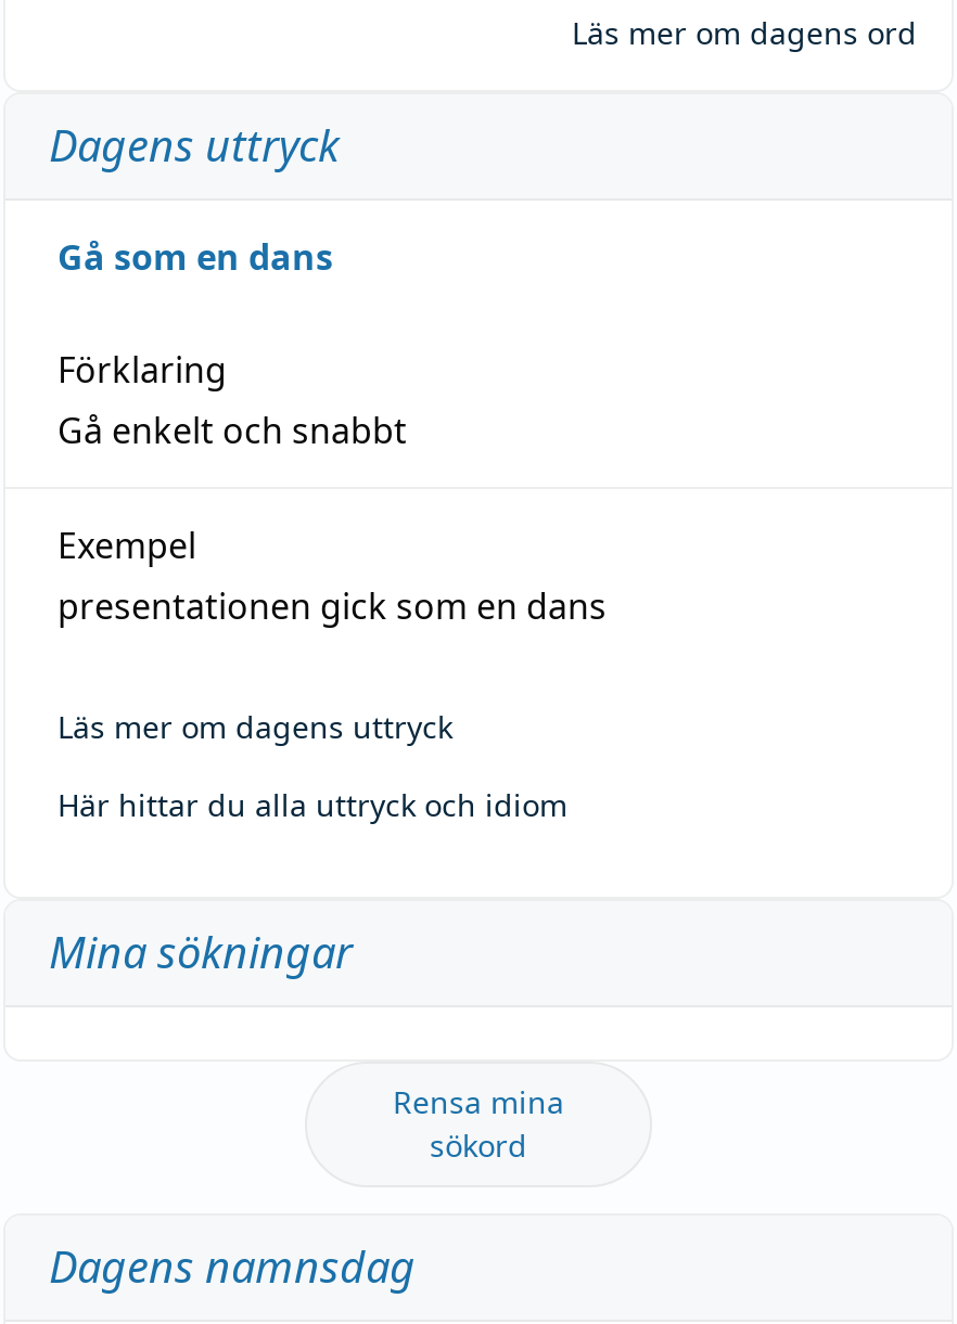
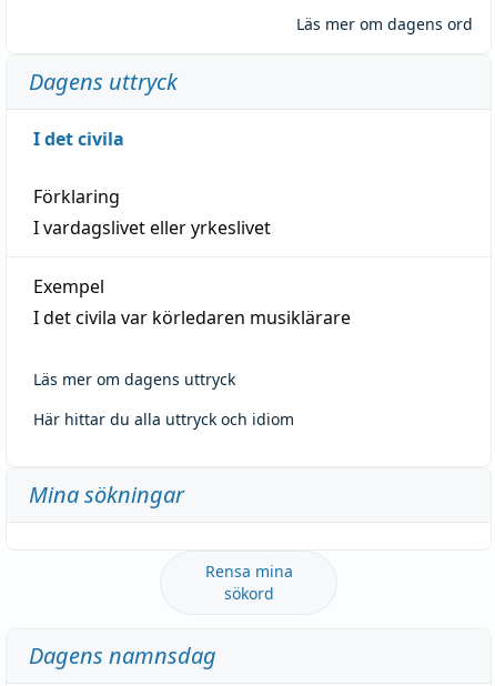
[58,232,333,280] Gå som en dans -> [33,126,124,151] I det civila
[58,406,407,454] Gå enkelt och snabbt -> [33,215,271,239] I vardagslivet eller yrkeslivet
[58,582,607,629] presentationen gick som en dans -> [33,305,351,329] I det civila var körledaren musiklärare

